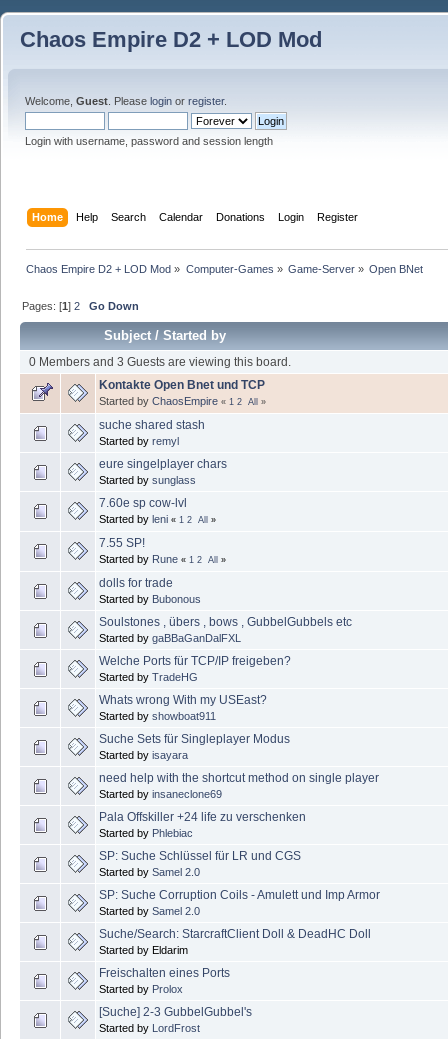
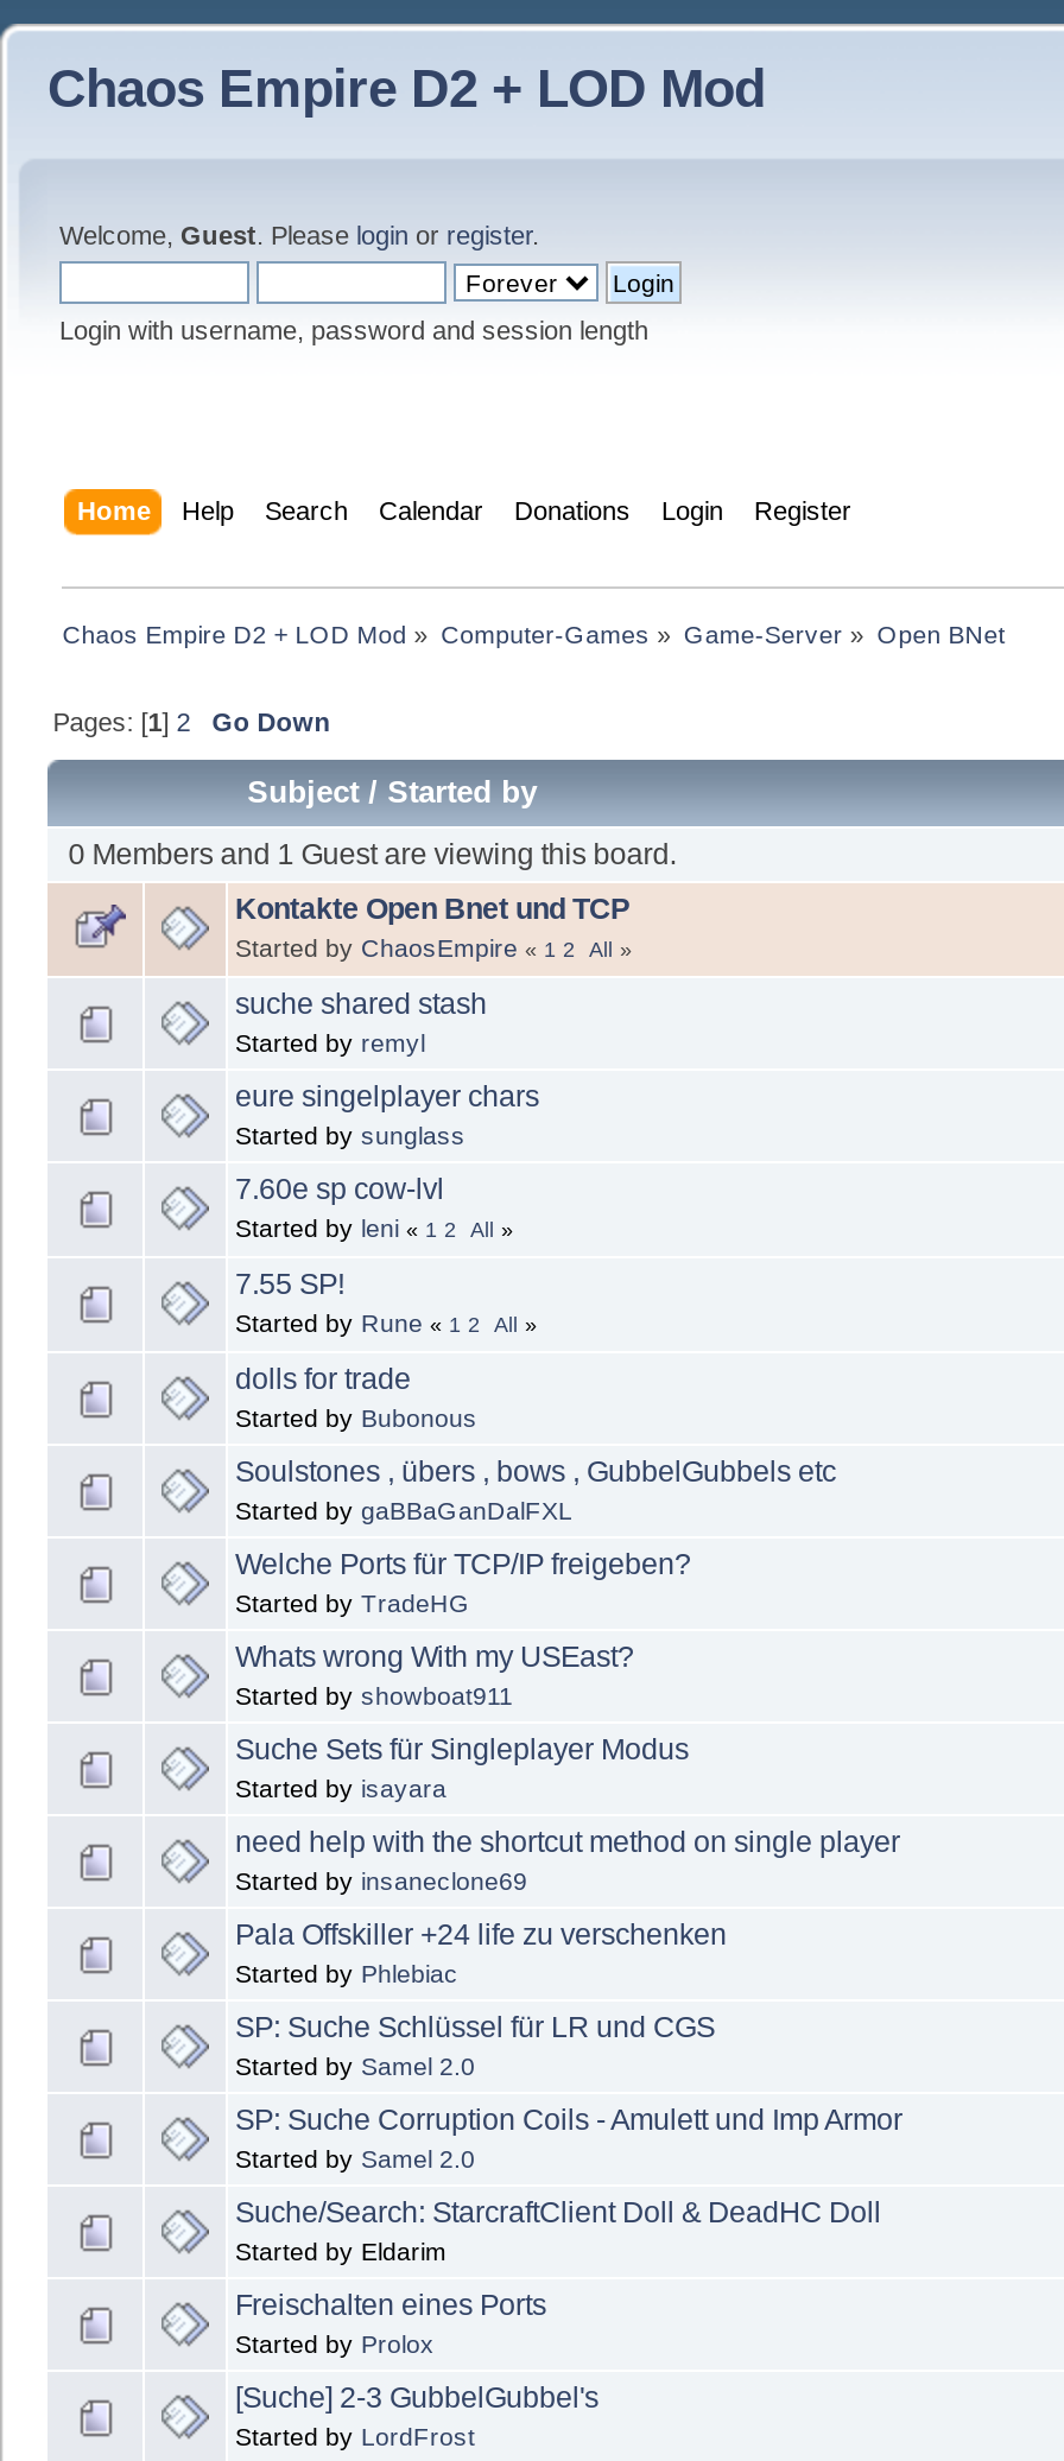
[29,354,291,368] 0 Members and 3 Guests are viewing this board. -> [68,837,676,870] 0 Members and 1 Guest are viewing this board.

